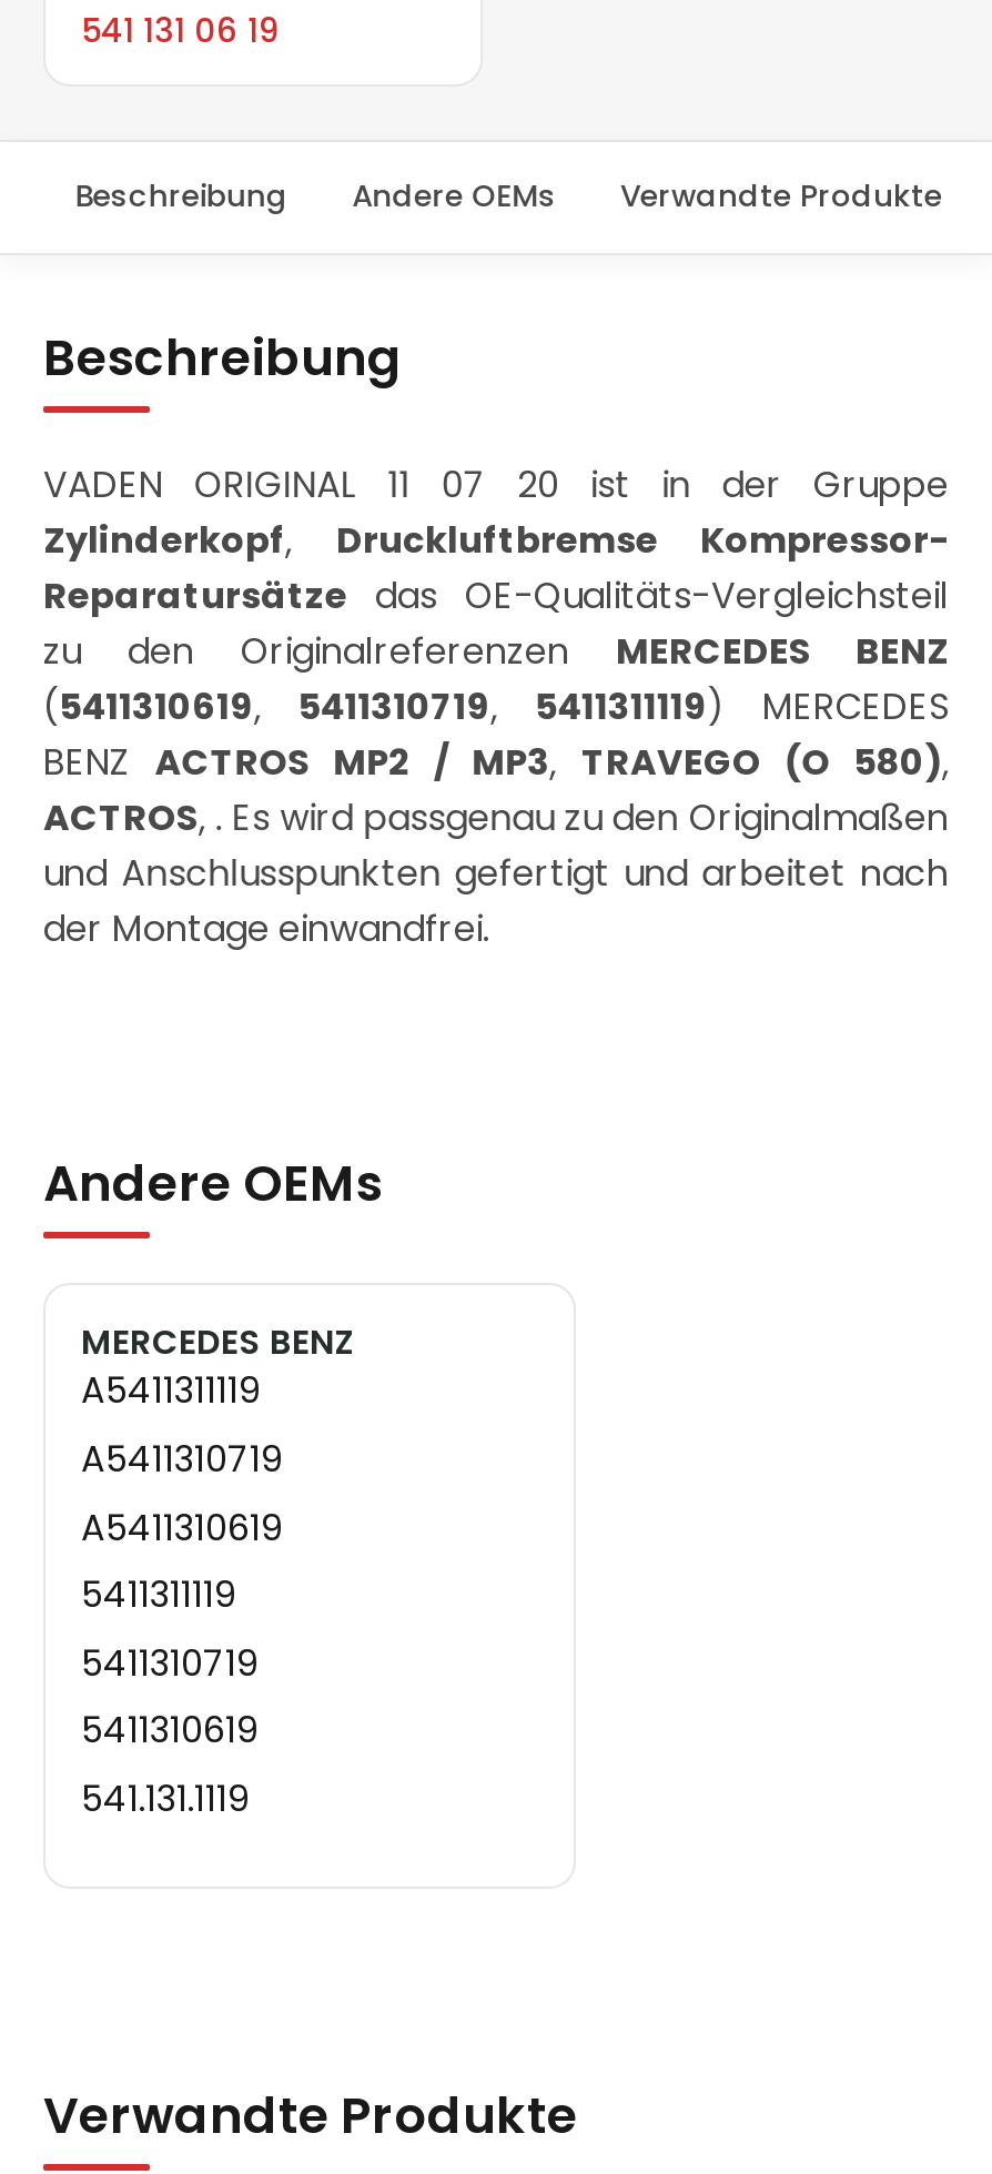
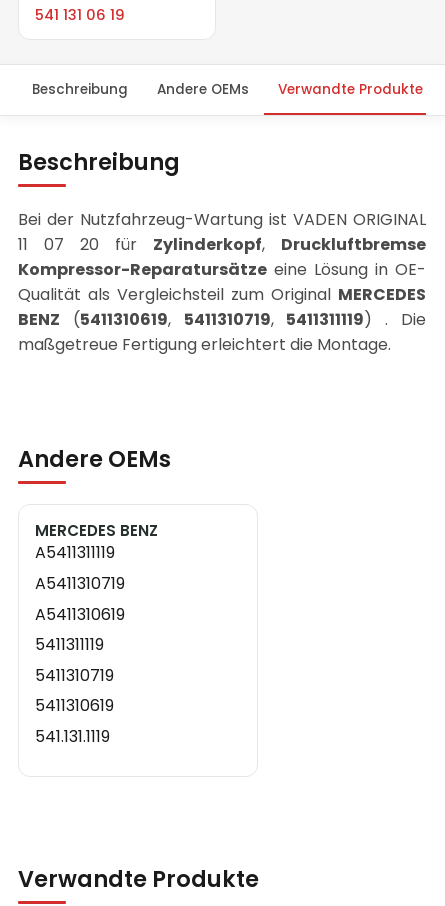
[43,461,949,955] VADEN ORIGINAL 11 07 20 ist in der Gruppe | Zylinderkopf, Druckluftbremse Kompressor- | Reparatursätze das OE-Qualitäts-Vergleichsteil | zu den Originalreferenzen MERCEDES BENZ | (5411310619, 5411310719, 5411311119) MERCEDES | BENZ ACTROS MP2 / MP3, TRAVEGO (O 580), | ACTROS,. Es wird passgenau zu den Originalmaßen | und Anschlusspunkten gefertigt und arbeitet nach | der Montage einwandfrei. -> [18,208,426,356] Bei der Nutzfahrzeug-Wartung ist VADEN ORIGINAL | 11 07 20 für Zylinderkopf, Druckluftbremse | Kompressor-Reparatursätze eine Lösung in OE- | Qualität als Vergleichsteil zum Original MERCEDES | BENZ (5411310619, 5411310719, 5411311119) . Die | maßgetreue Fertigung erleichtert die Montage.

